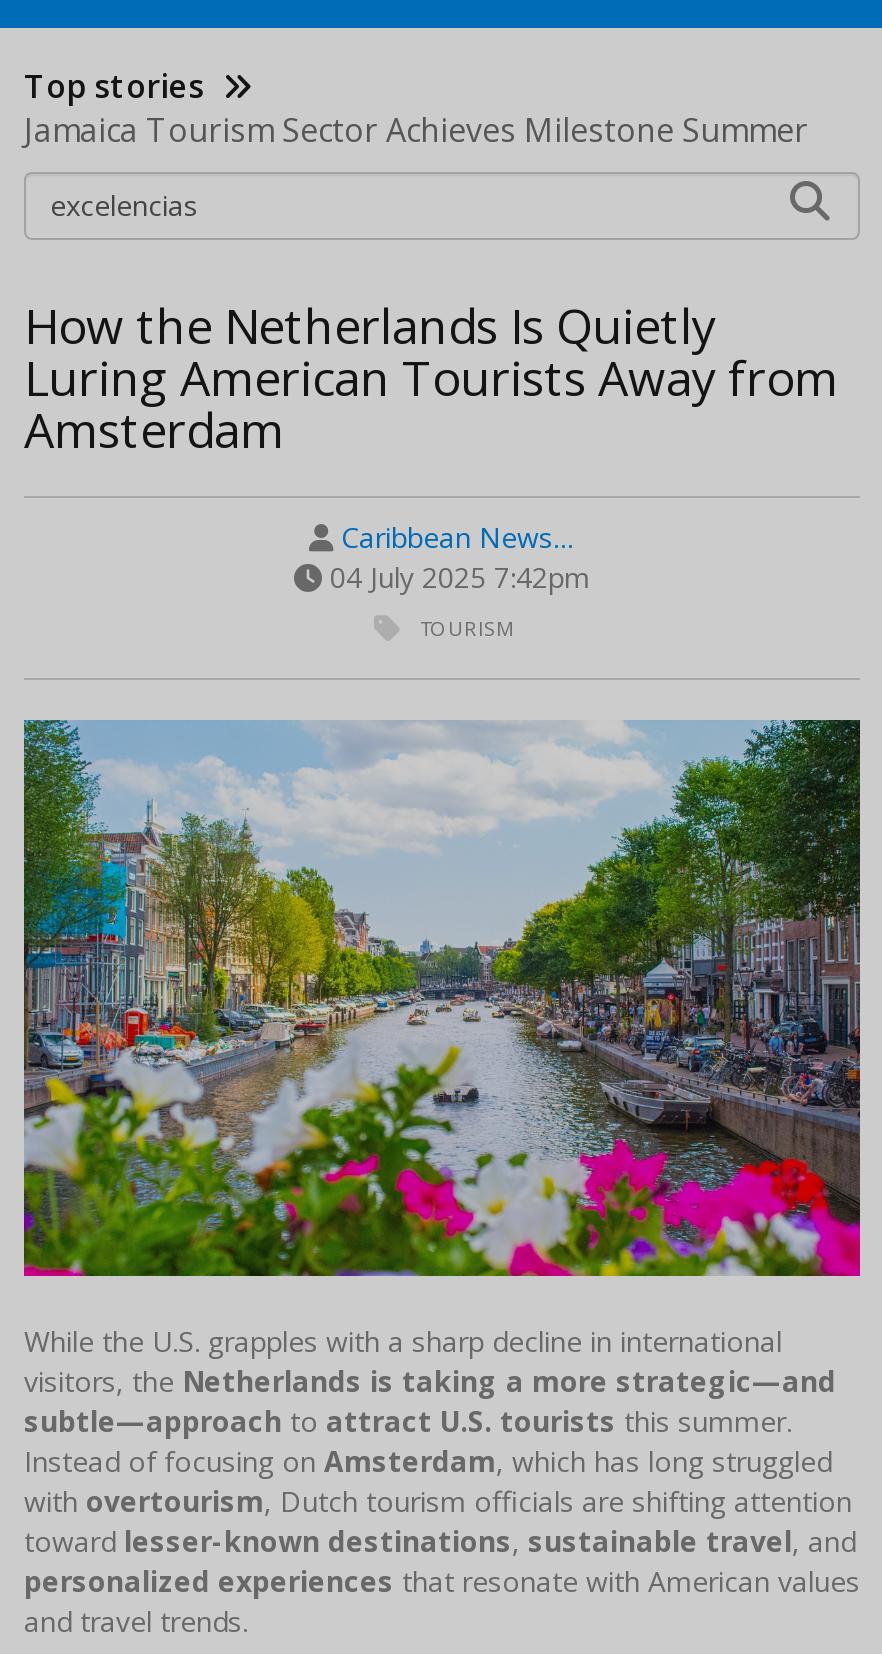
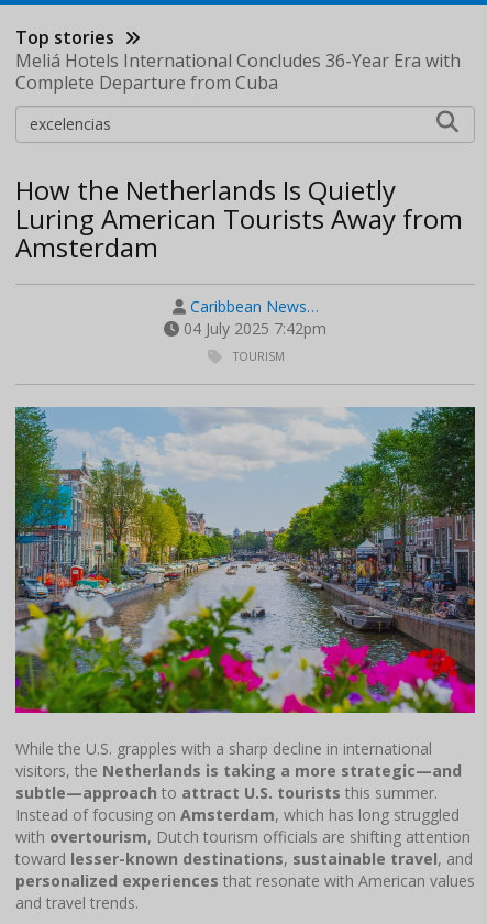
[24,108,808,152] Jamaica Tourism Sector Achieves Milestone Summer -> [15,48,461,94] Meliá Hotels International Concludes 36-Year Era with | Complete Departure from Cuba

